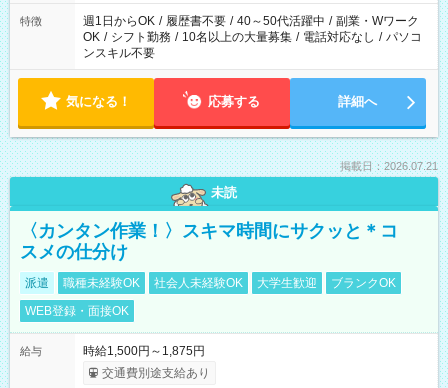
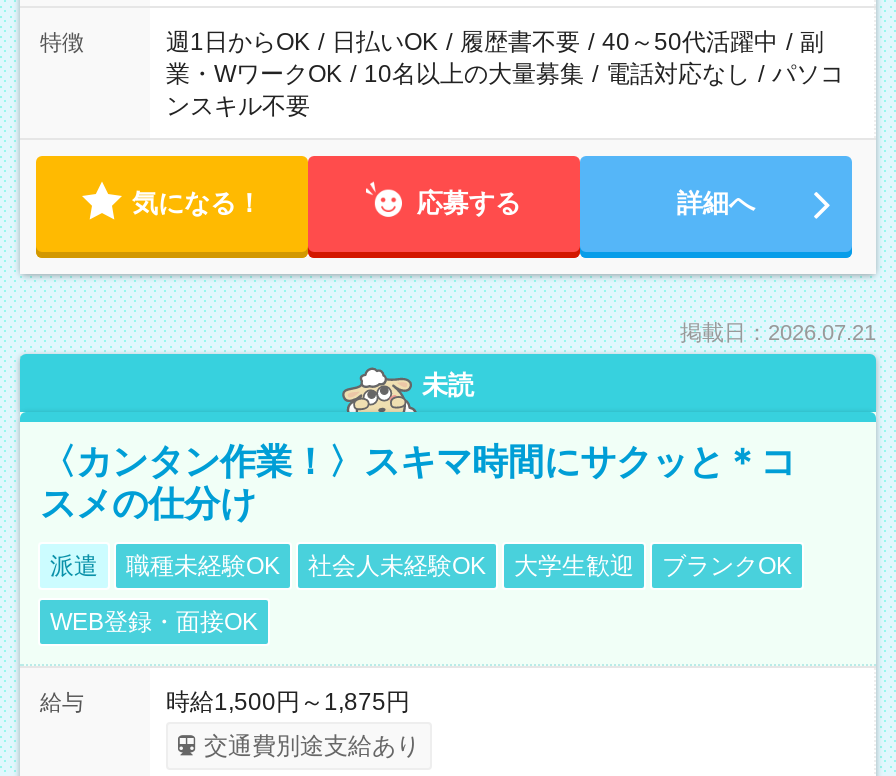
[83,14,422,44] 週1日からOK / 履歴書不要 / 40～50代活躍中 / 副業・Wワーク | OK / シフト勤務 / 10名以上の大量募集 / 電話対応なし / パソコ -> [166,28,844,88] 週1日からOK / 日払いOK / 履歴書不要 / 40～50代活躍中 / 副 | 業・WワークOK / 10名以上の大量募集 / 電話対応なし / パソコ

